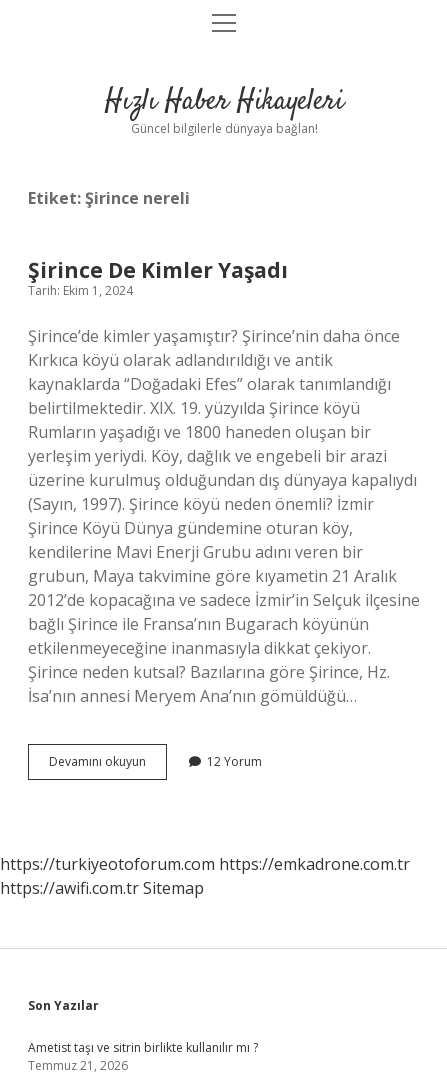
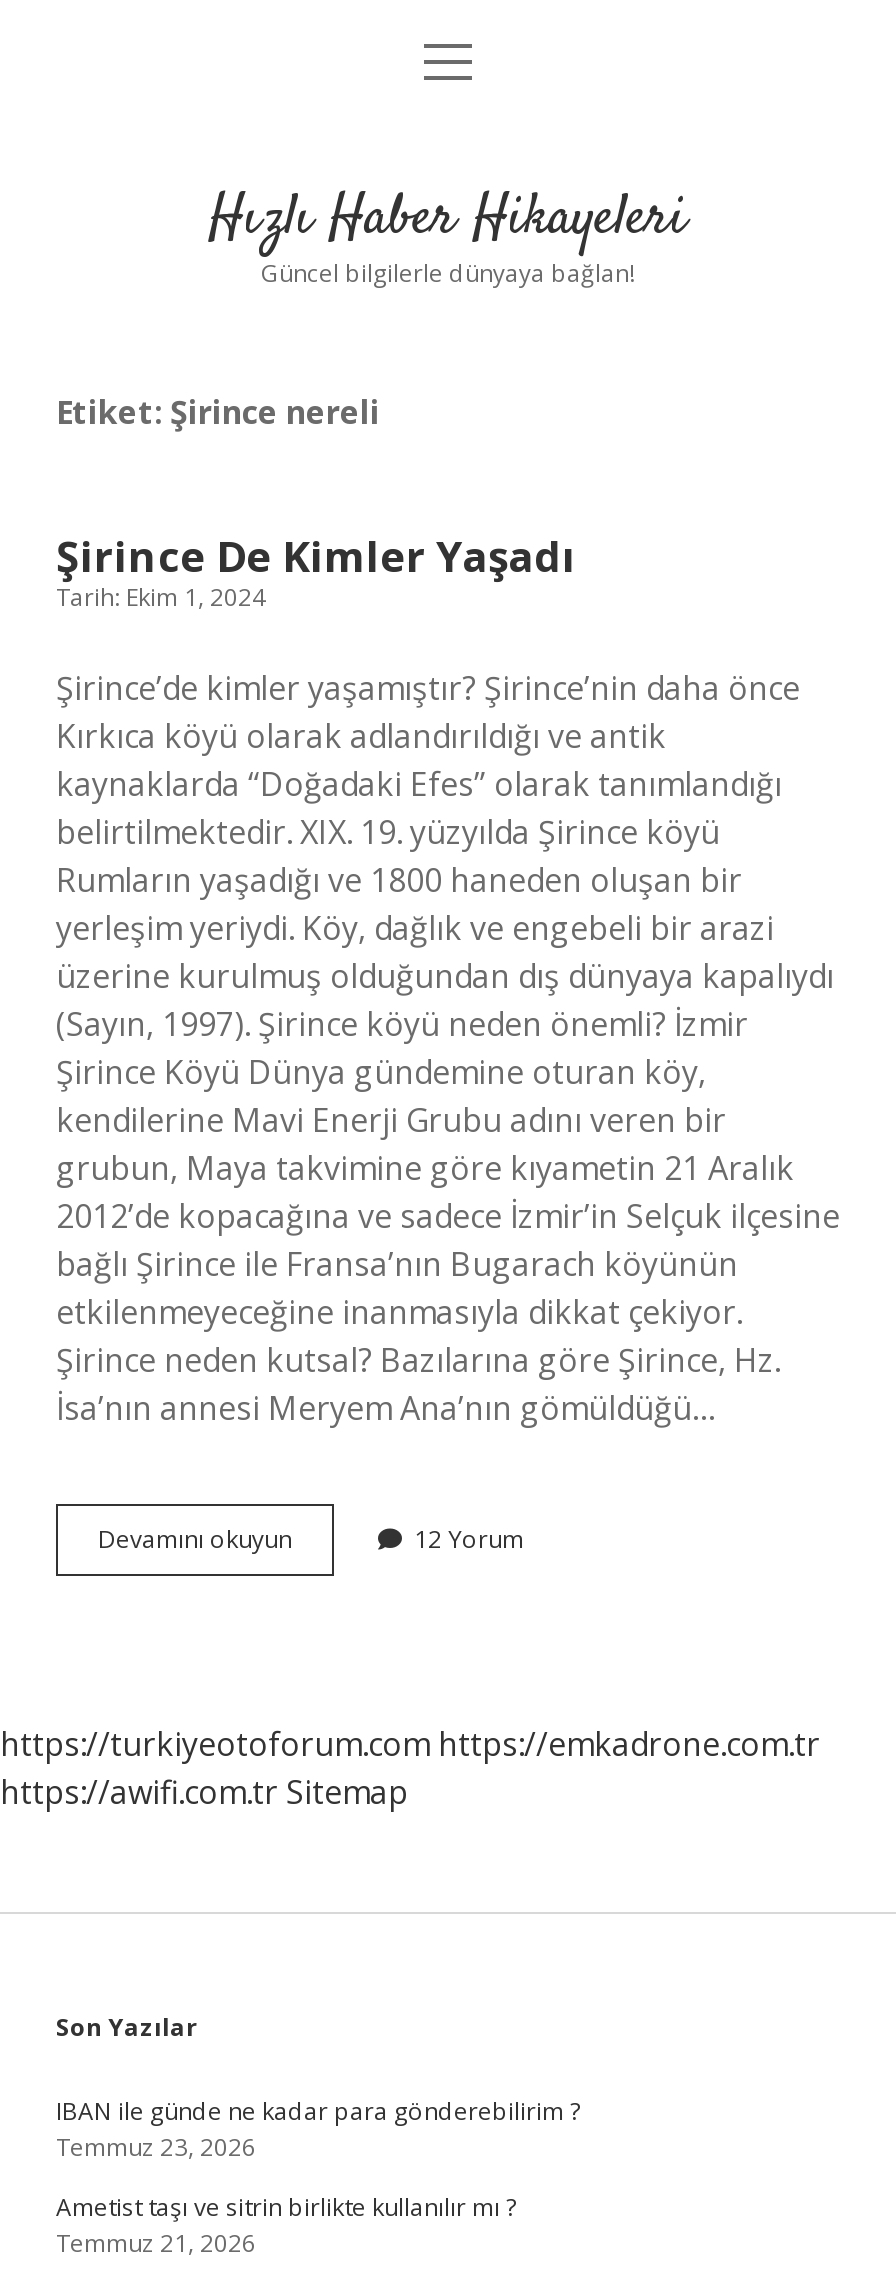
none -> [56,2094,580,2164] IBAN ile günde ne kadar para gönderebilirim ? | Temmuz 23, 2026

